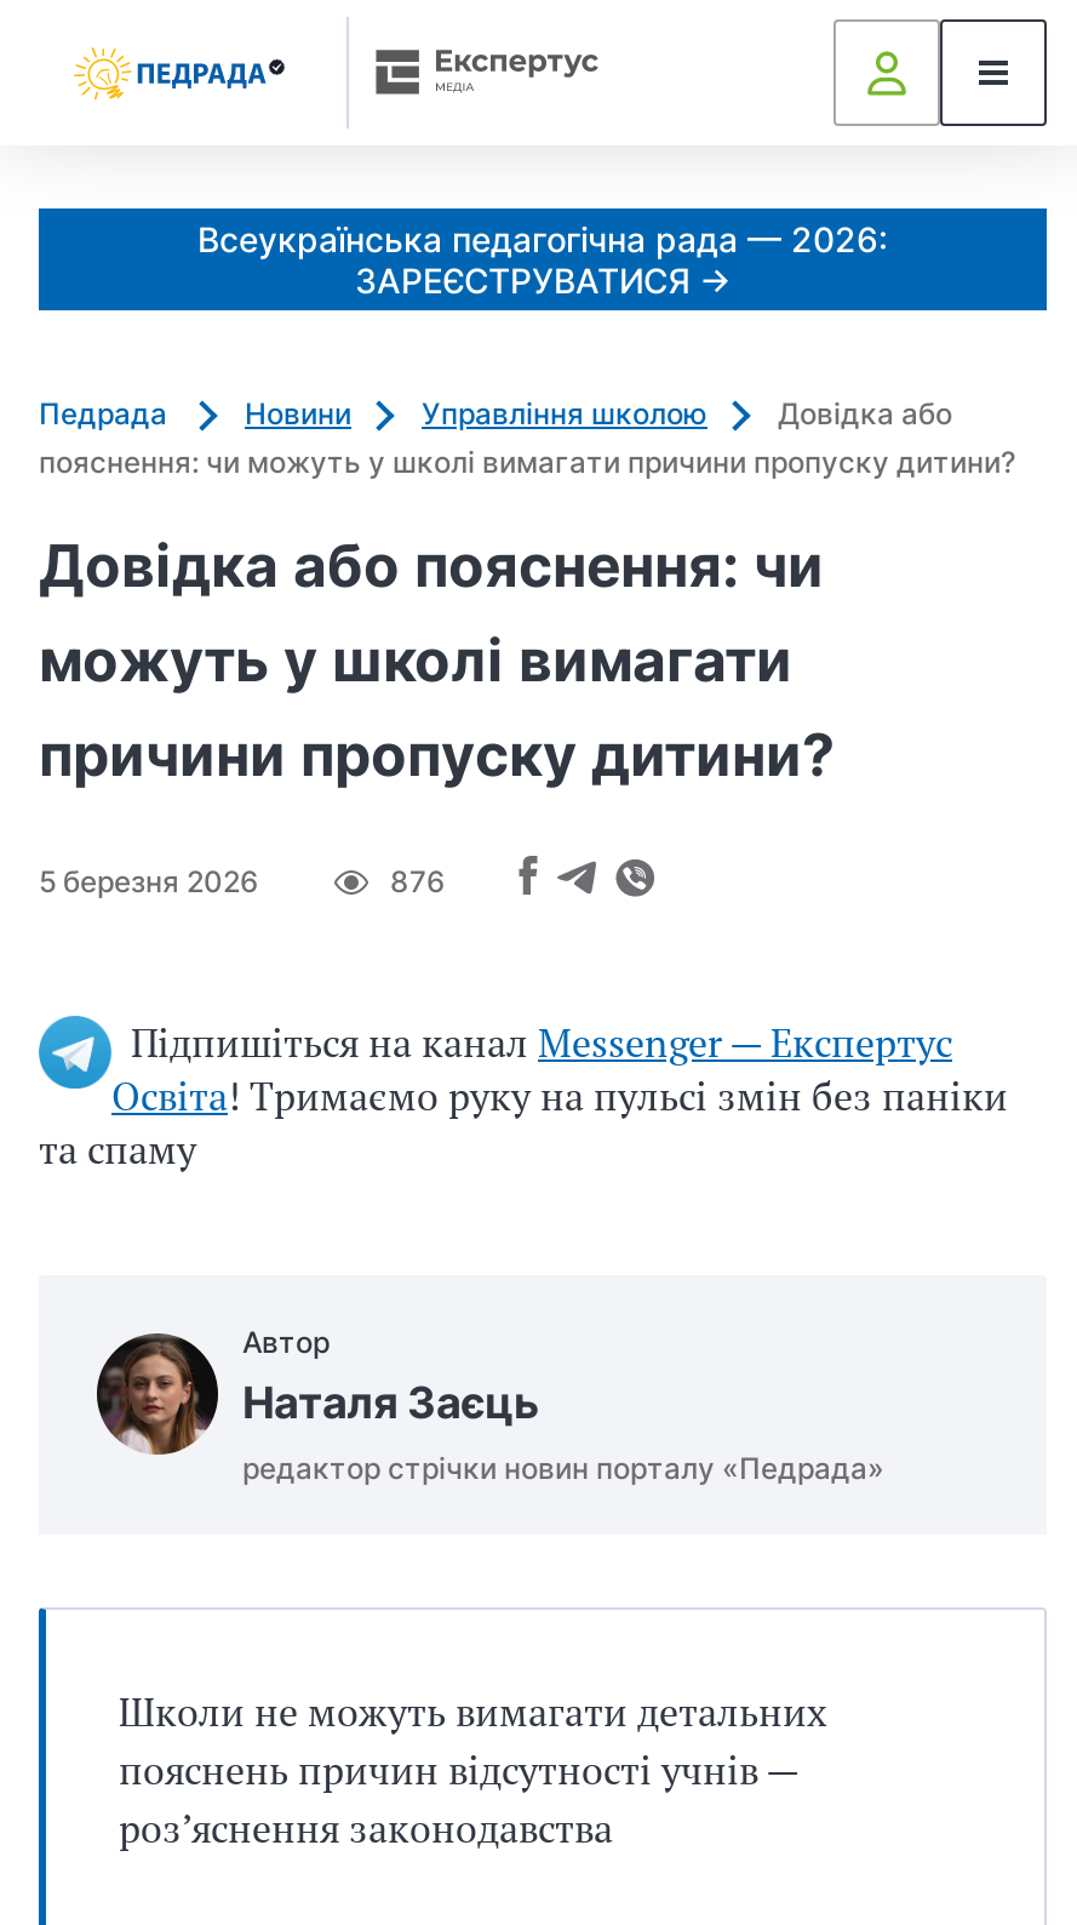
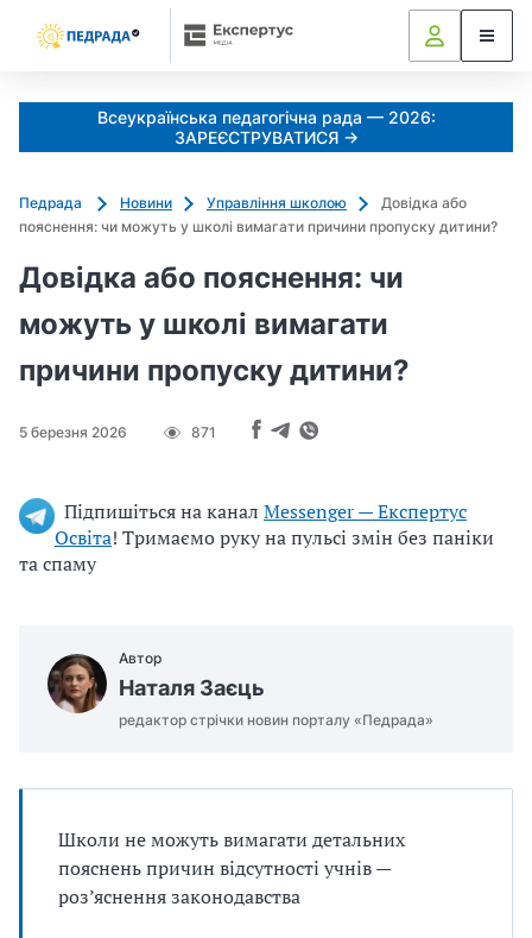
[390,863,446,899] 876 -> [191,423,216,441] 871

